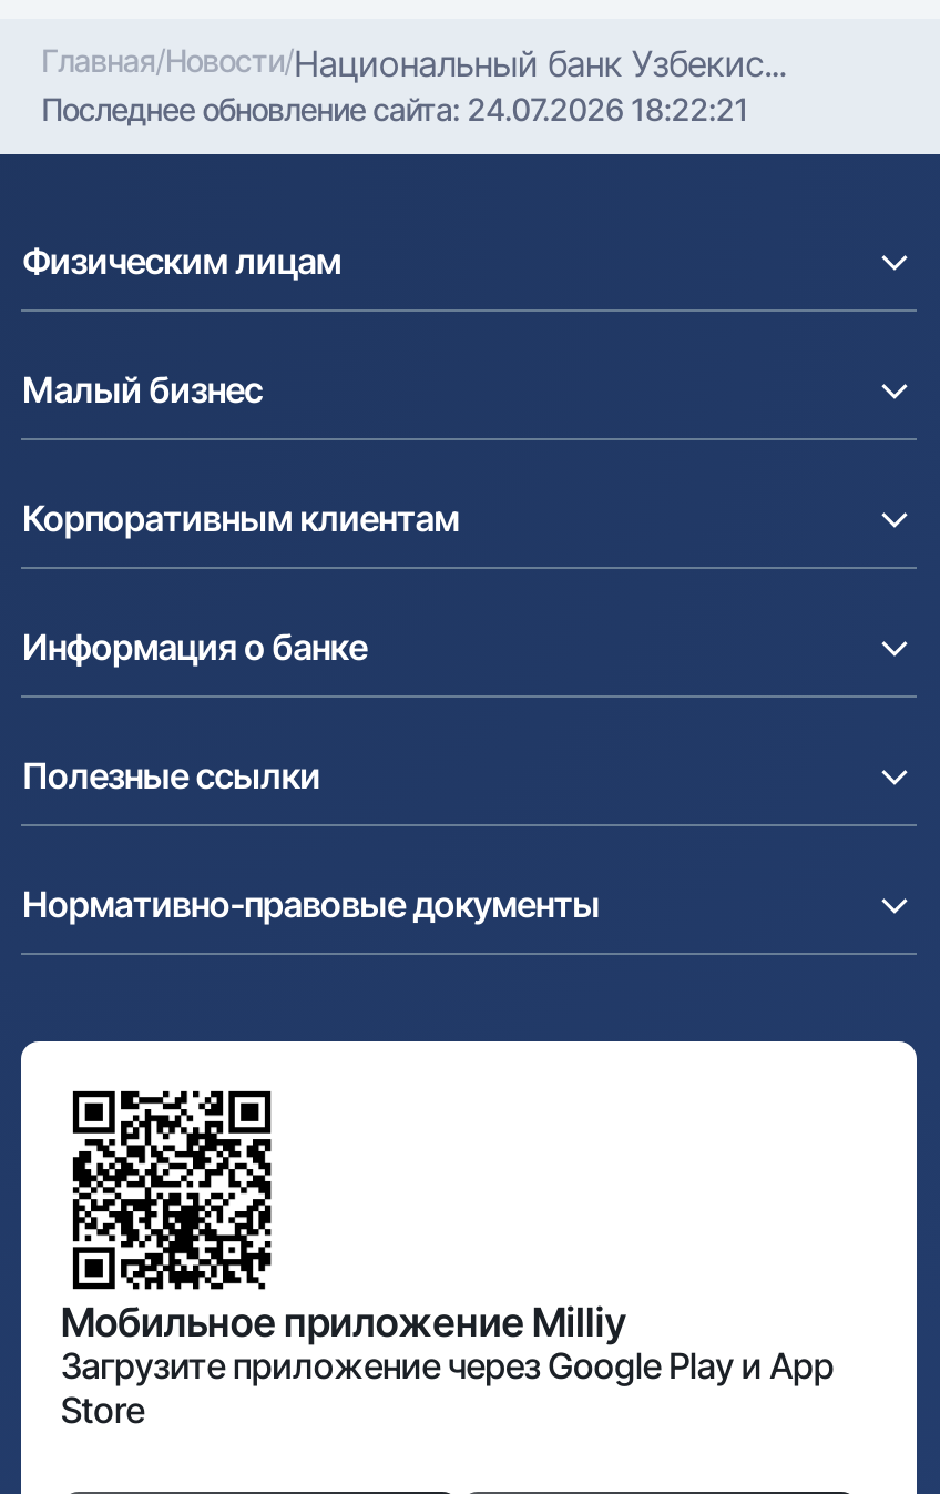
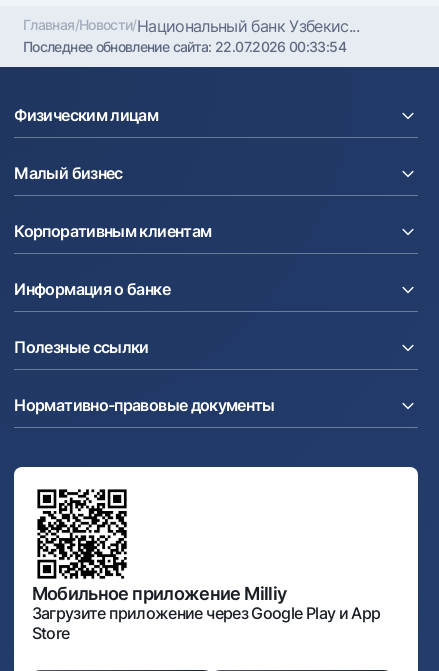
[41,90,748,128] Последнее обновление сайта: 24.07.2026 18:22:21 -> [23,38,346,55] Последнее обновление сайта: 22.07.2026 00:33:54

